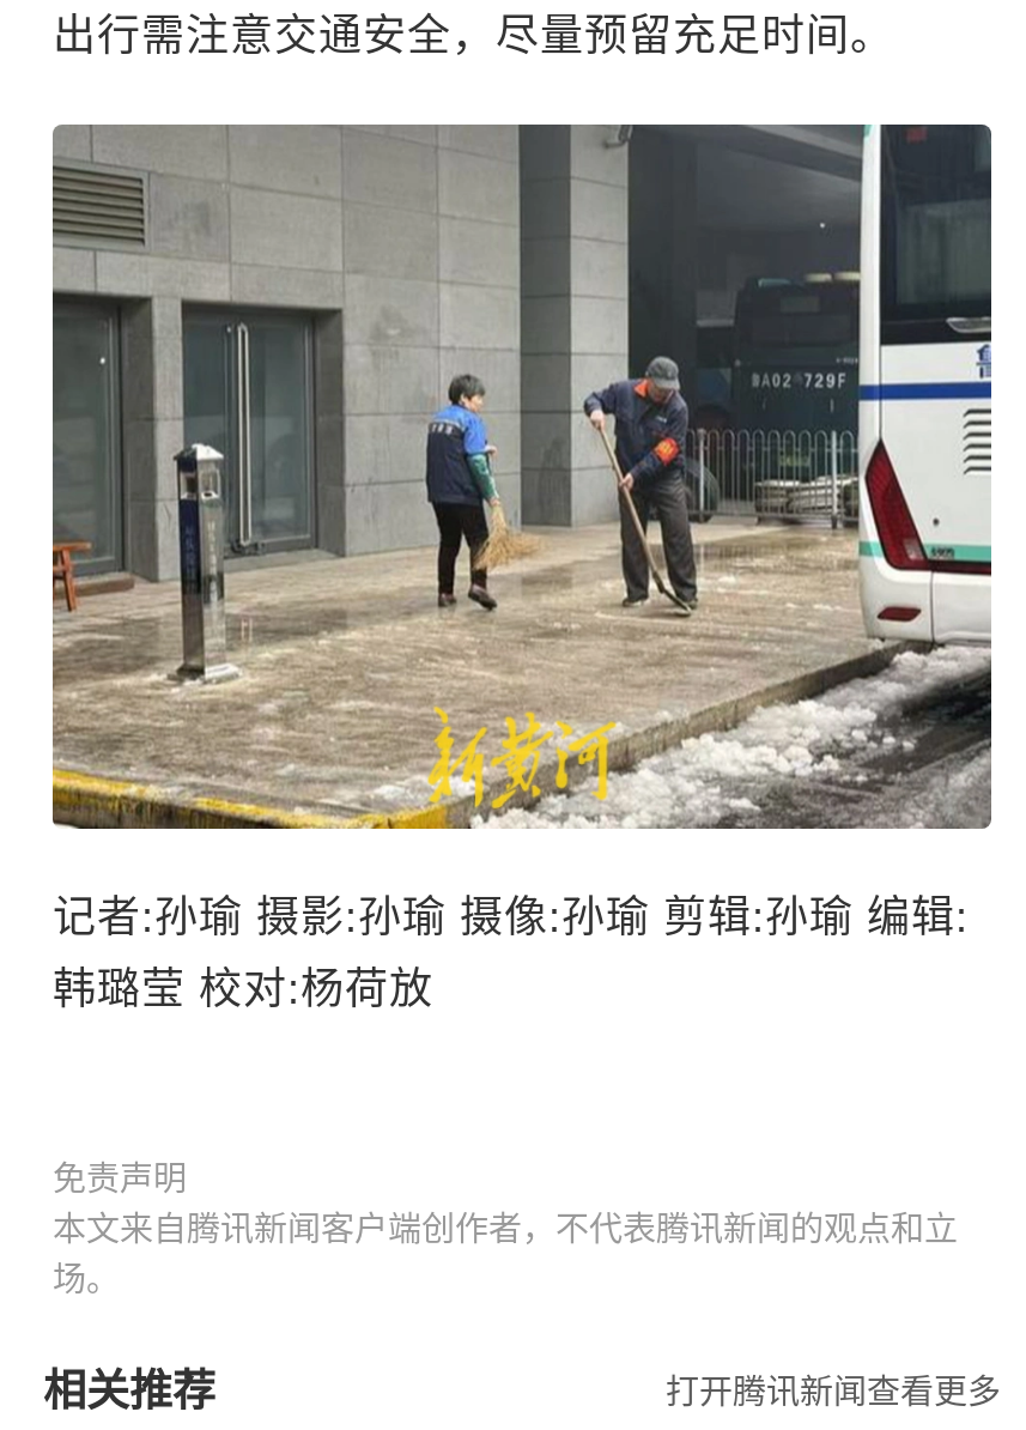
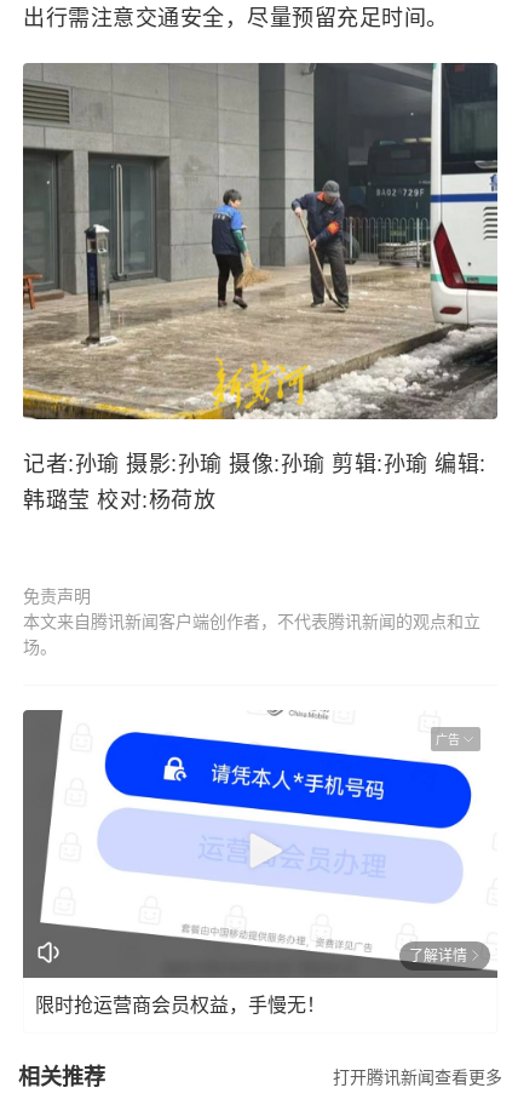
none -> [22,692,499,979] [image] | 广告
none -> [35,947,467,1015] 了解详情 | 限时抢运营商会员权益，手慢无！

